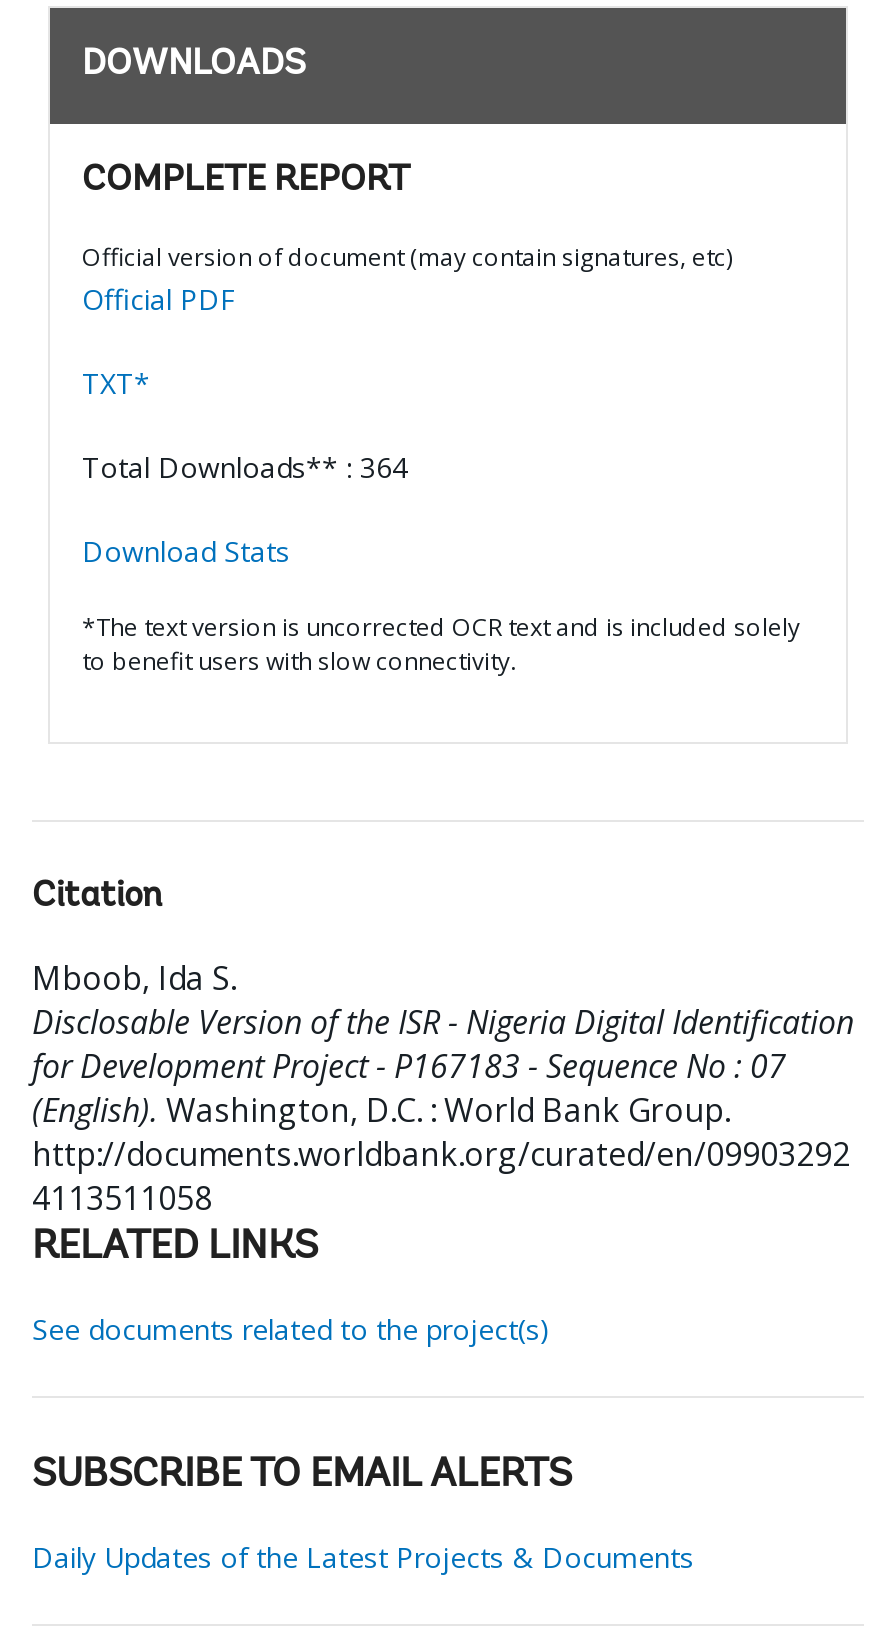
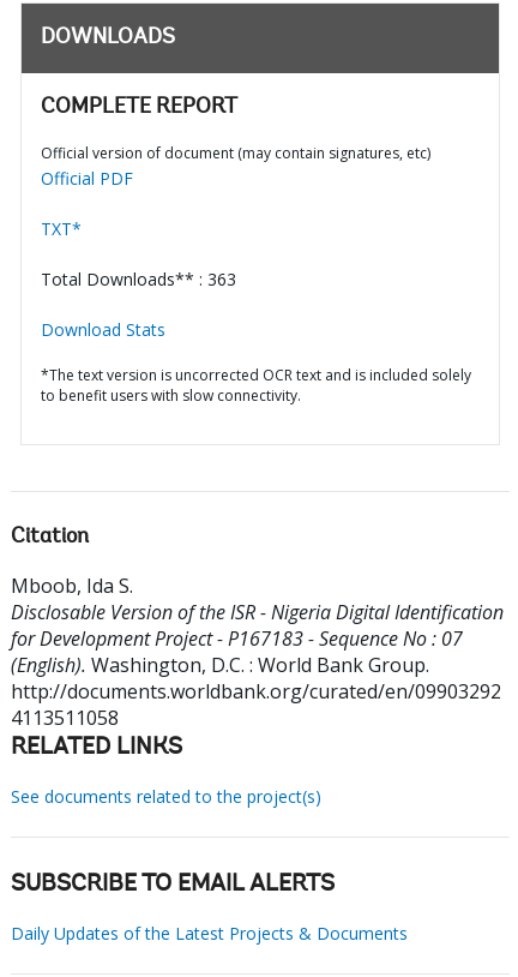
[82,448,408,486] Total Downloads** : 364 -> [41,268,236,290] Total Downloads** : 363

